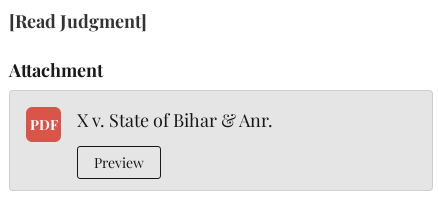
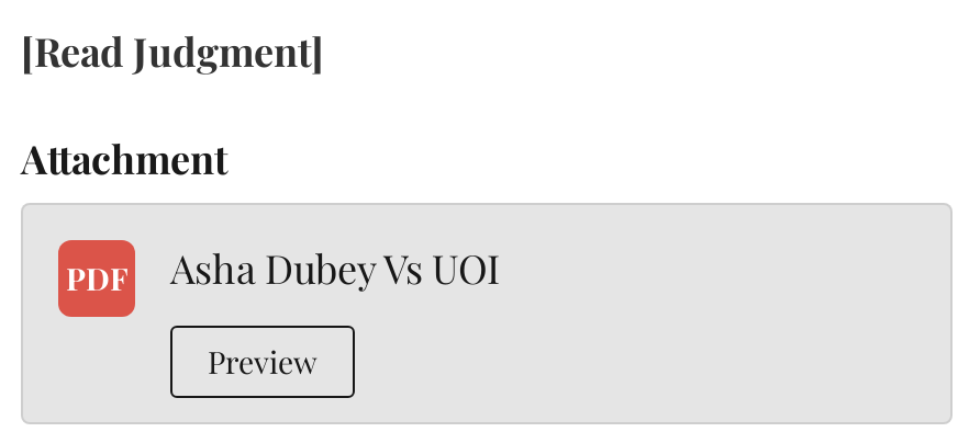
[77,108,273,132] X v. State of Bihar & Anr. -> [170,241,500,293] Asha Dubey Vs UOI

